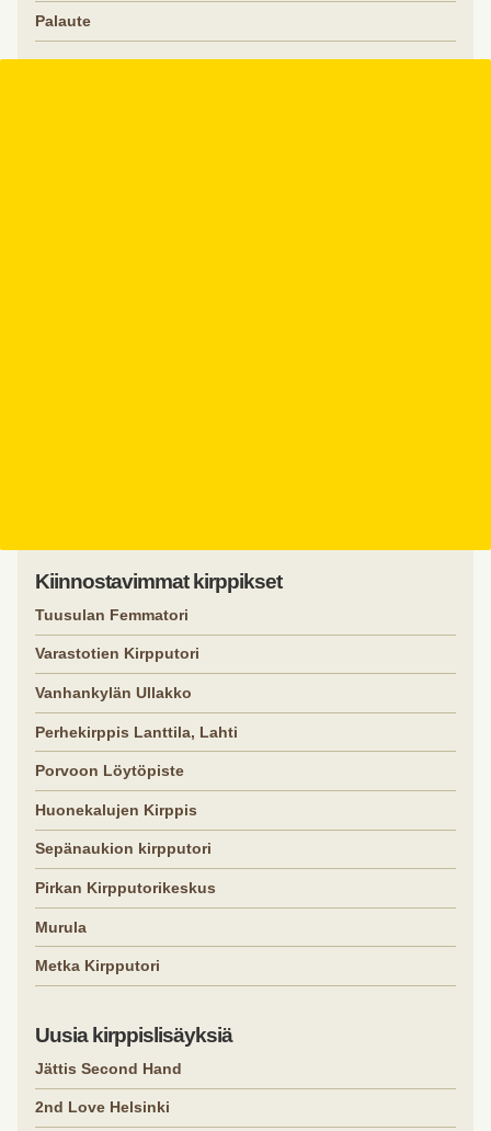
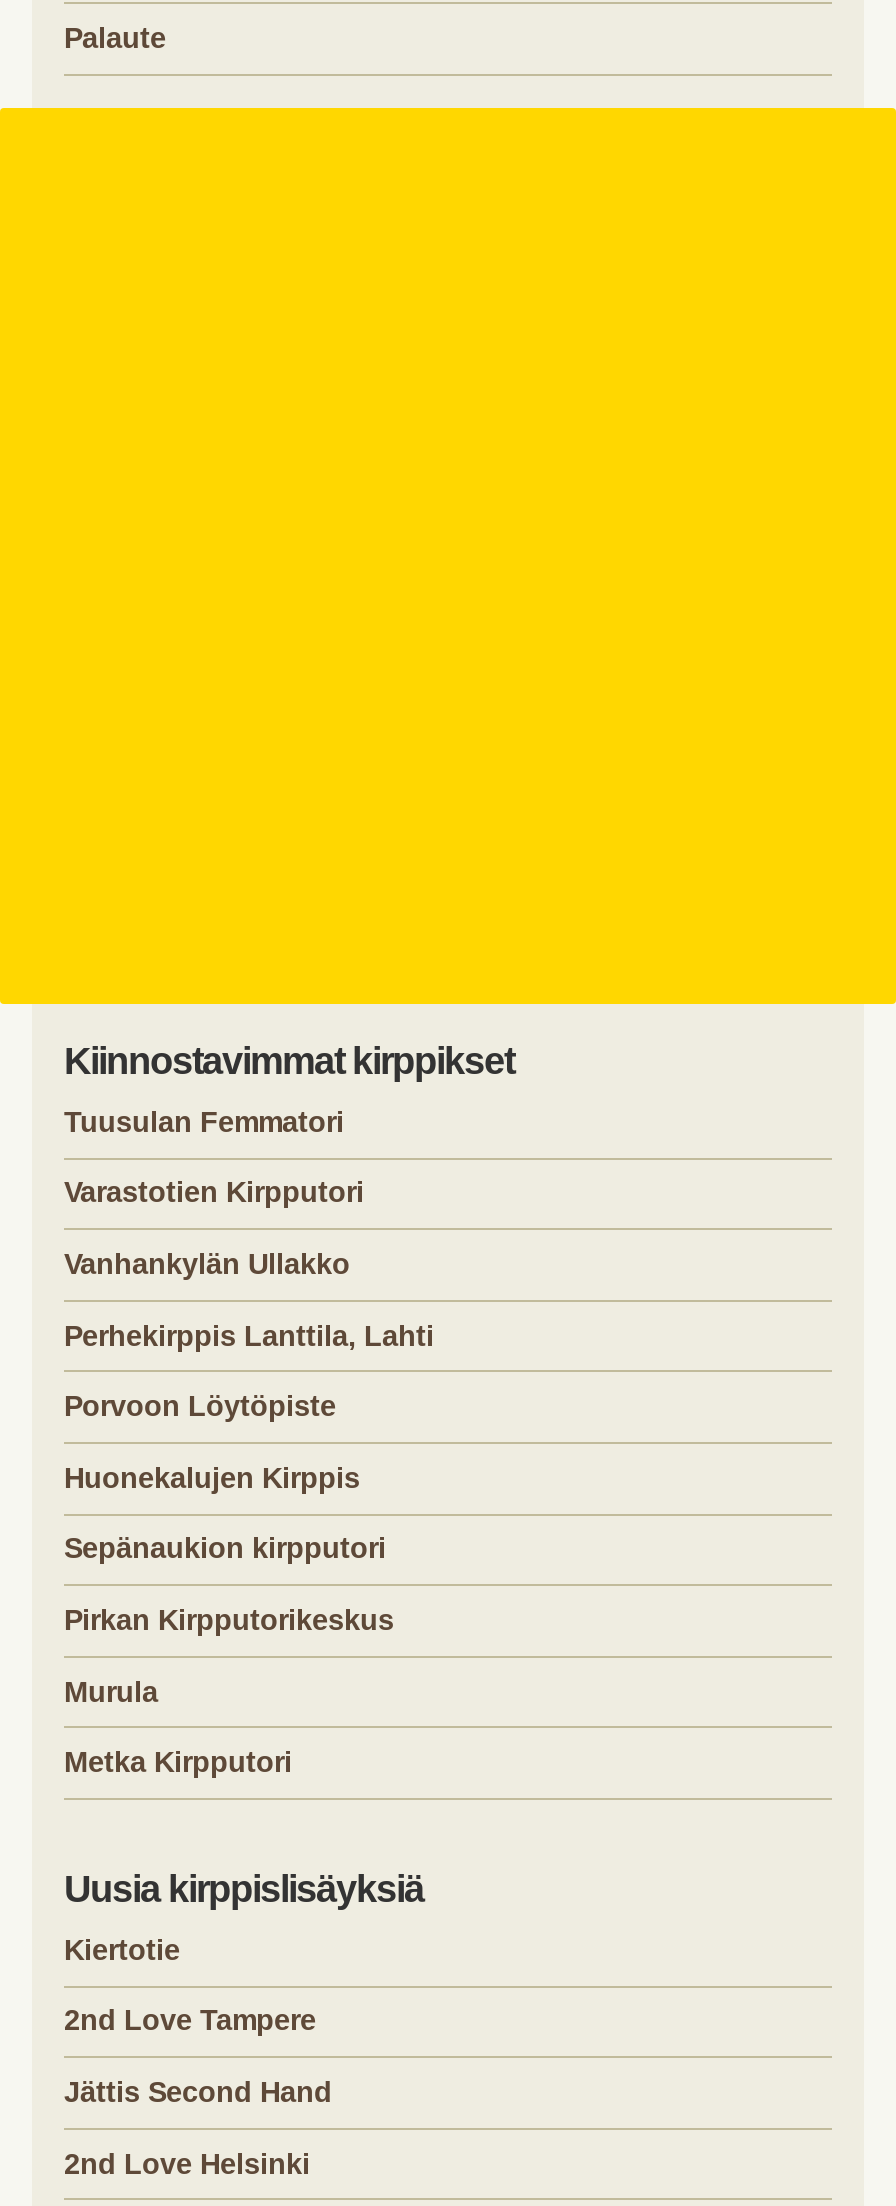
none -> [64,1934,316,2037] Kiertotie | 2nd Love Tampere

